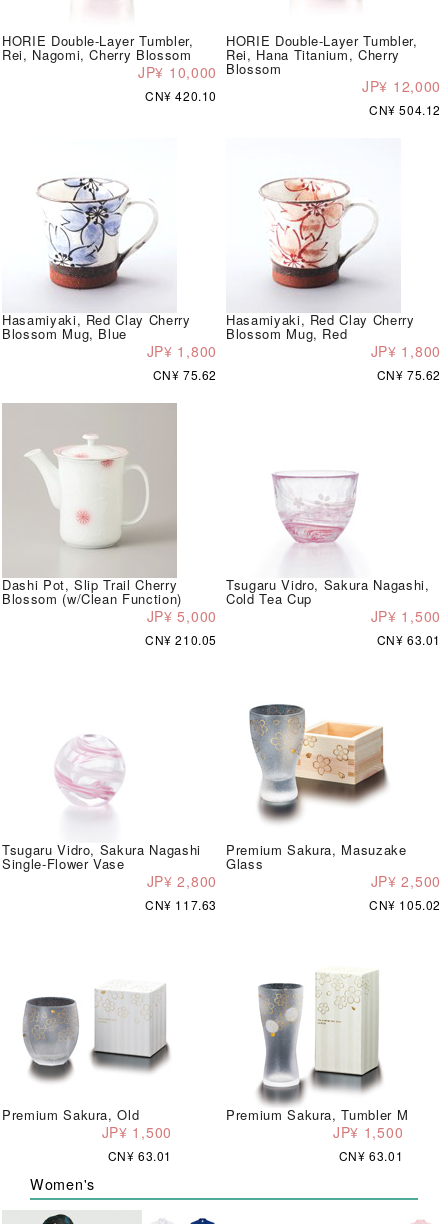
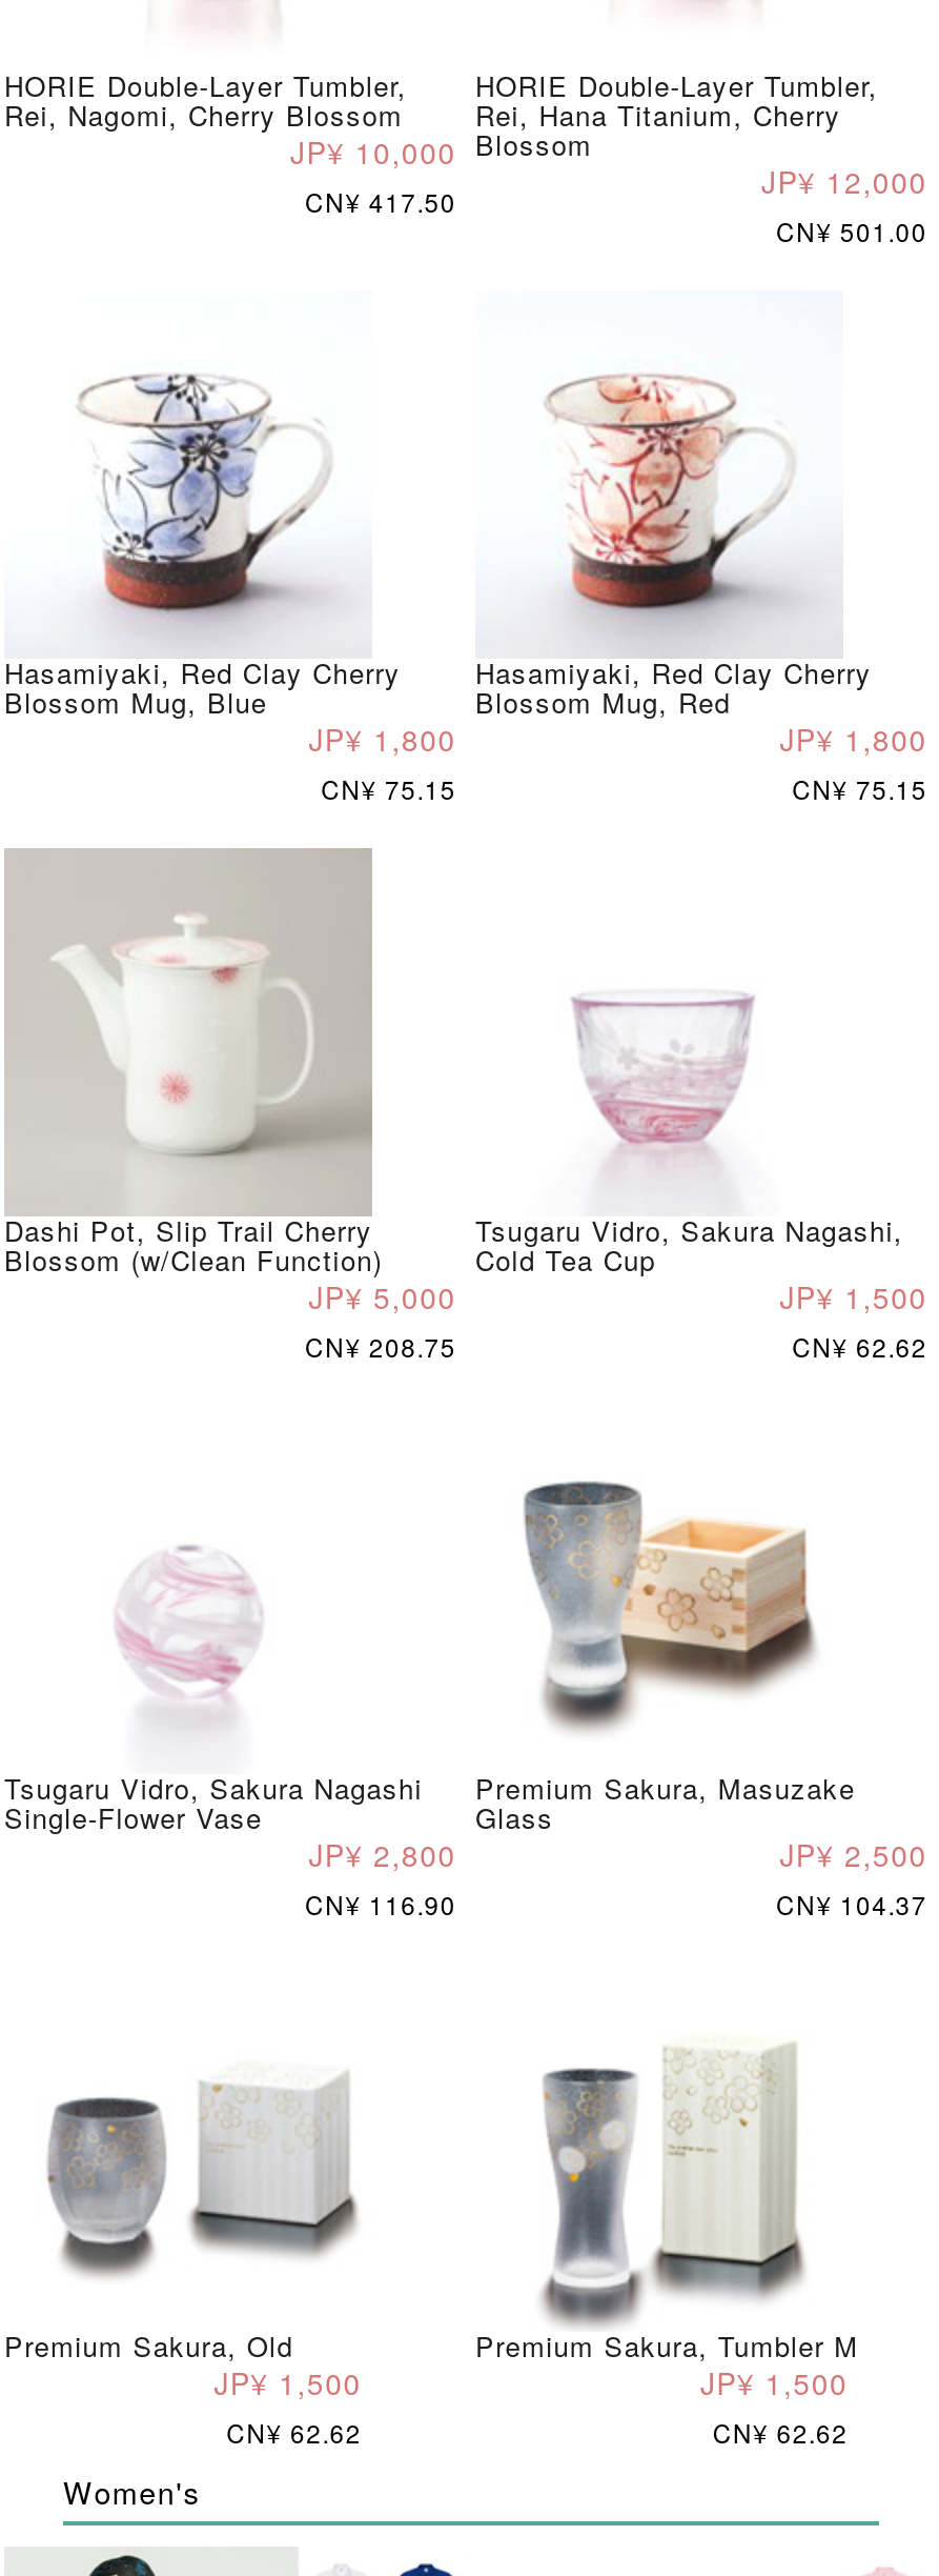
[145,86,217,103] CN¥ 420.10 -> [305,182,456,218] CN¥ 417.50
[369,100,441,117] CN¥ 504.12 -> [776,212,927,247] CN¥ 501.00
[153,365,217,382] CN¥ 75.62 -> [321,769,456,805] CN¥ 75.15
[377,365,441,382] CN¥ 75.62 -> [792,769,927,805] CN¥ 75.15
[145,630,217,647] CN¥ 210.05 -> [305,1327,456,1363] CN¥ 208.75
[377,630,441,647] CN¥ 63.01 -> [792,1327,927,1363] CN¥ 62.62
[145,895,217,912] CN¥ 117.63 -> [305,1885,456,1920] CN¥ 116.90
[369,895,441,912] CN¥ 105.02 -> [776,1885,927,1920] CN¥ 104.37
[108,1146,172,1163] CN¥ 63.01 -> [226,2413,362,2449] CN¥ 62.62
[339,1146,403,1163] CN¥ 63.01 -> [713,2413,848,2449] CN¥ 62.62

